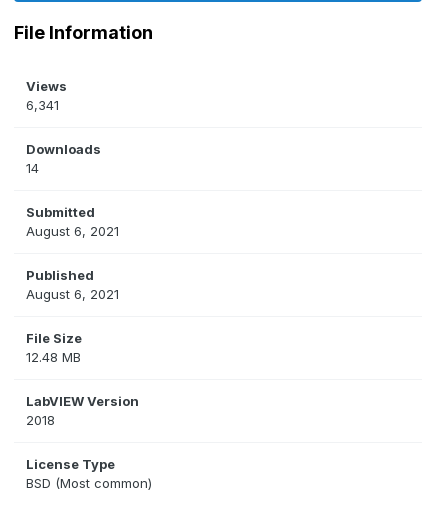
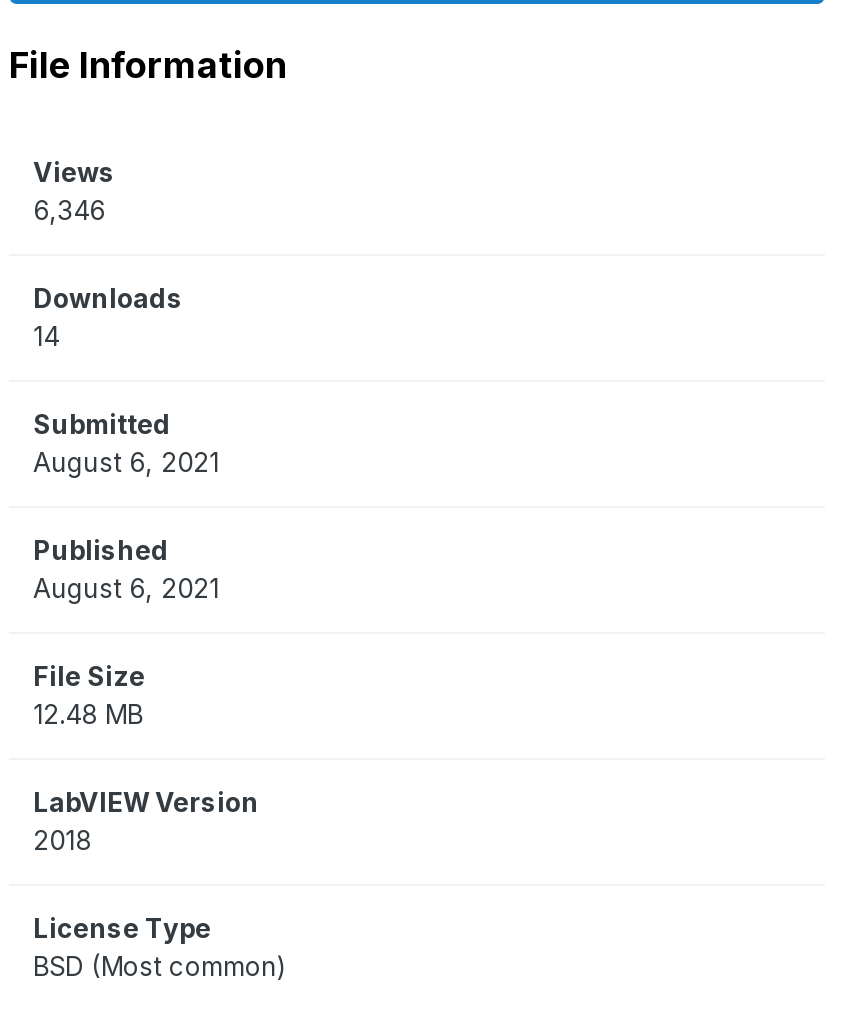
[26,97,59,113] 6,341 -> [33,195,105,227] 6,346

